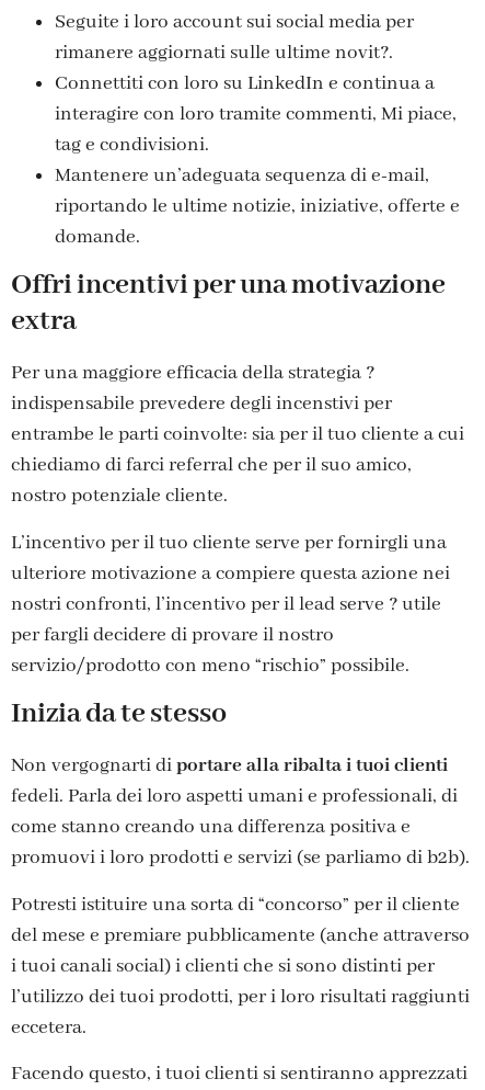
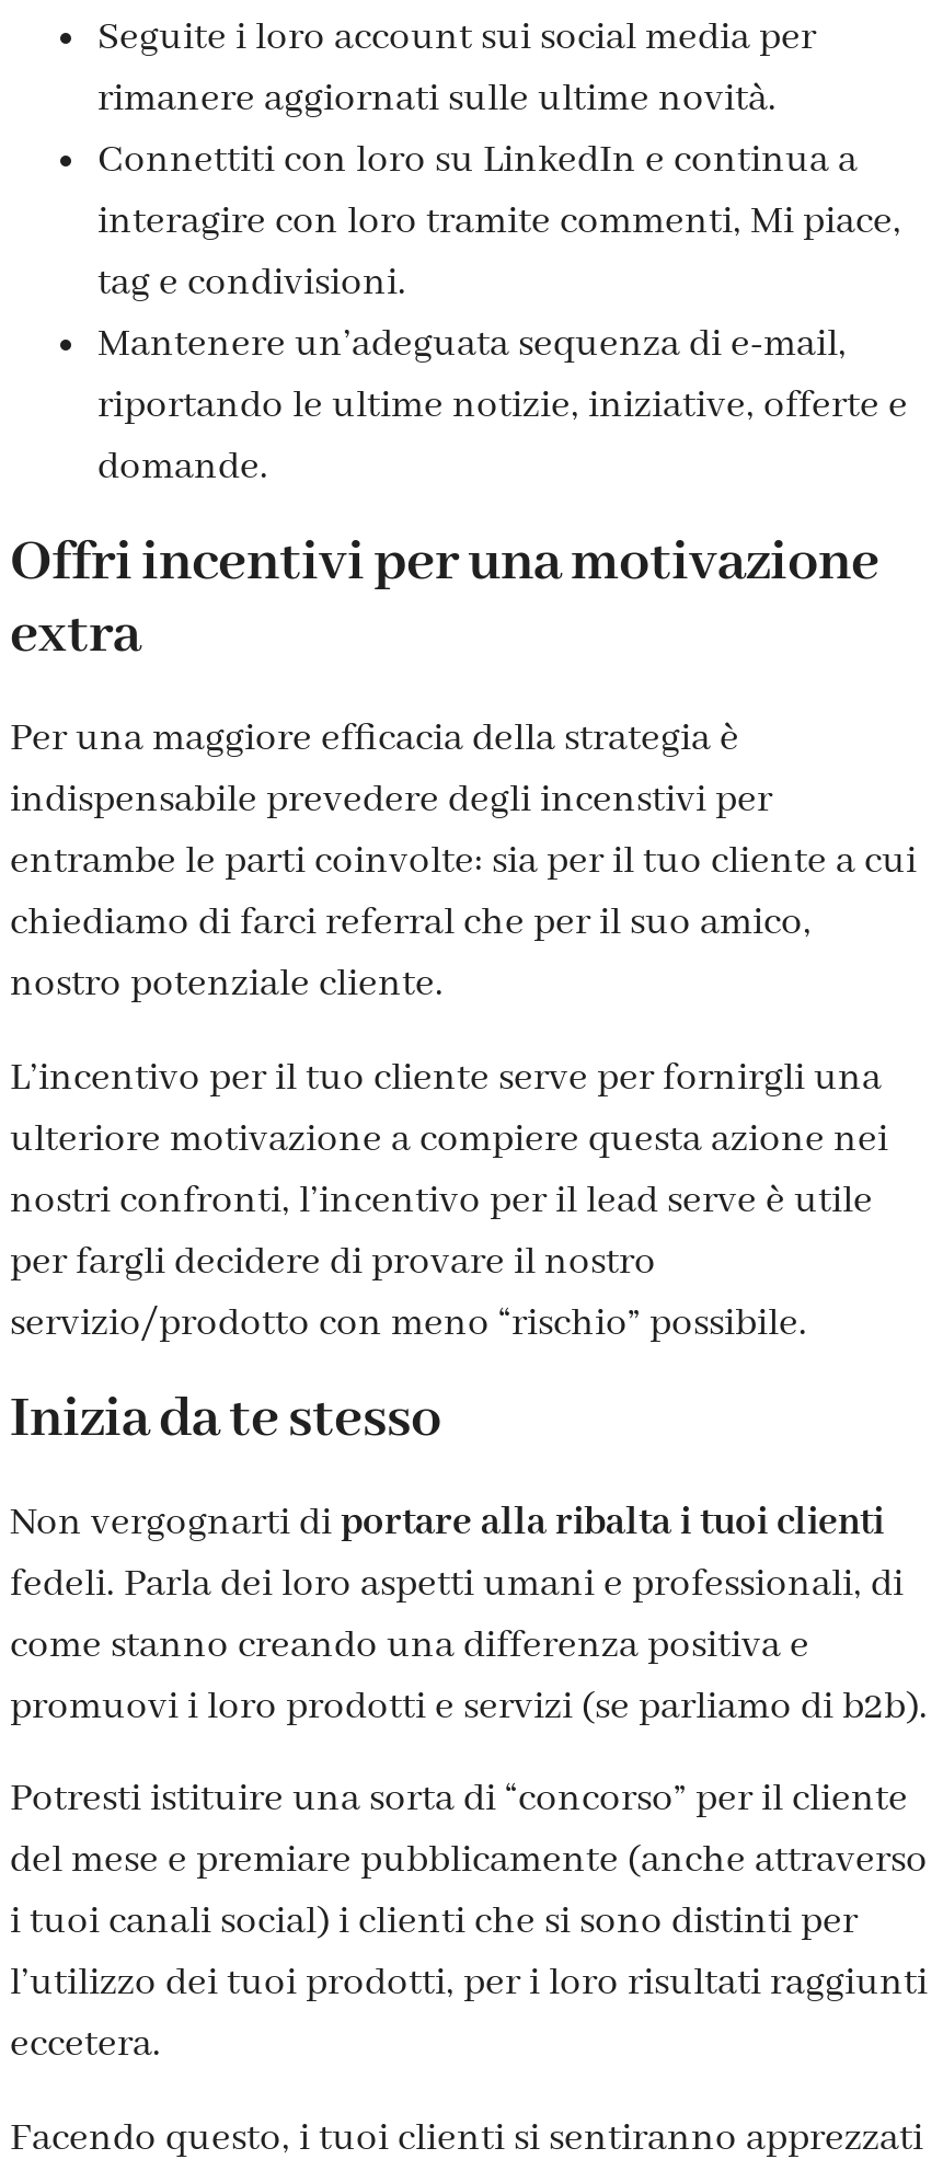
[55,40,393,65] rimanere aggiornati sulle ultime novit?. -> [97,74,777,122] rimanere aggiornati sulle ultime novità.
[11,361,374,385] Per una maggiore efficacia della strategia ? -> [10,715,739,763] Per una maggiore efficacia della strategia è
[11,592,441,616] nostri confronti, l’incentivo per il lead serve ? utile -> [10,1176,873,1224] nostri confronti, l’incentivo per il lead serve è utile

